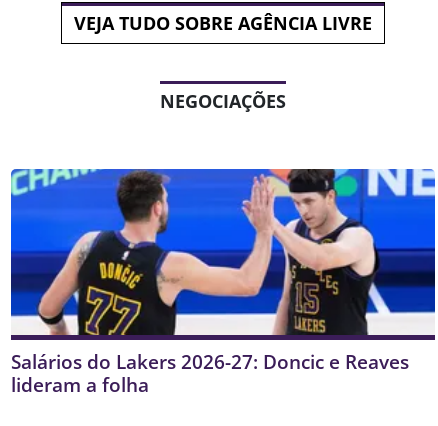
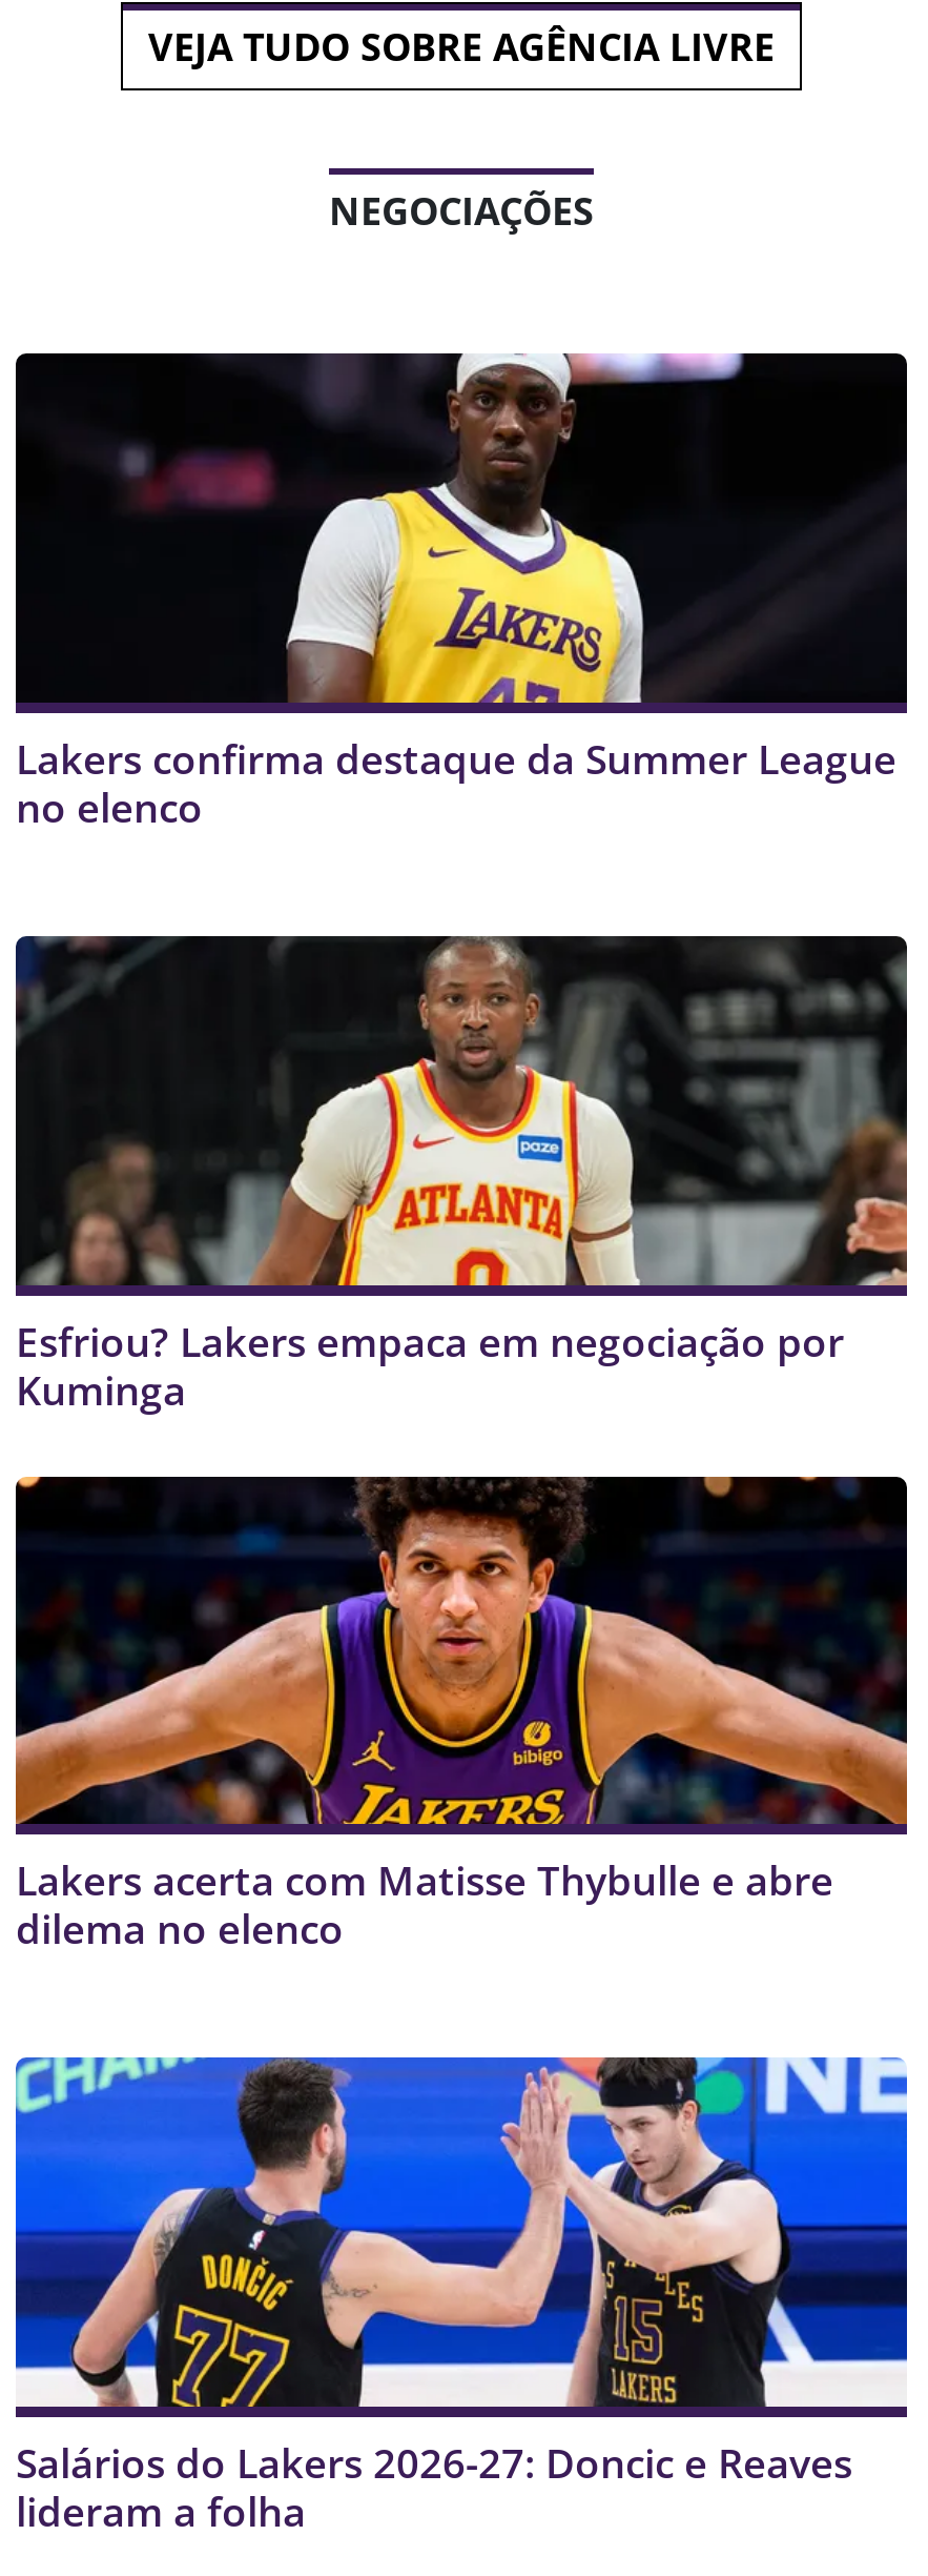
none -> [14,351,909,835] [image] | Lakers confirma destaque da Summer League | no elenco
none -> [14,934,909,1417] [image] | Esfriou? Lakers empaca em negociação por | Kuminga
none -> [14,1475,909,1957] [image] | Lakers acerta com Matisse Thybulle e abre | dilema no elenco

